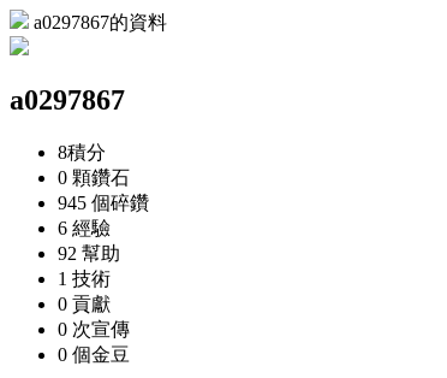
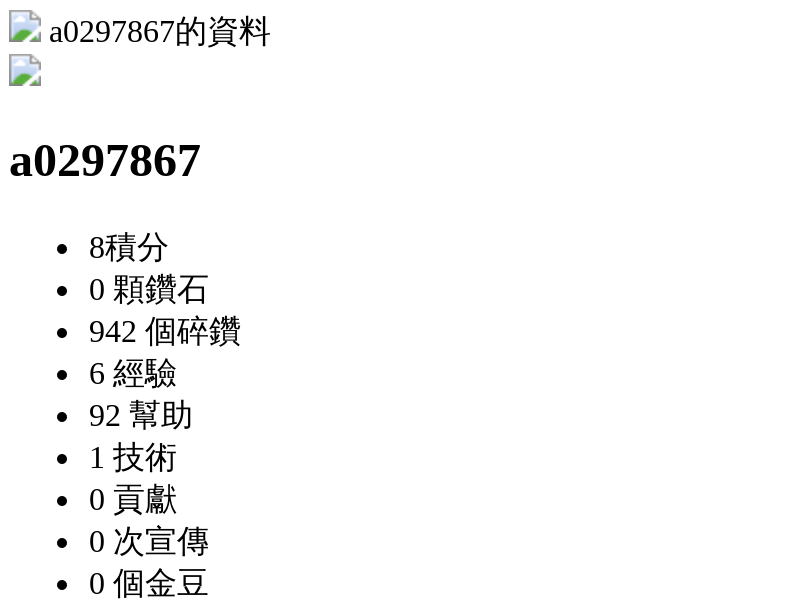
[58,192,149,213] 945 個碎鑽 -> [89,314,241,348] 942 個碎鑽

